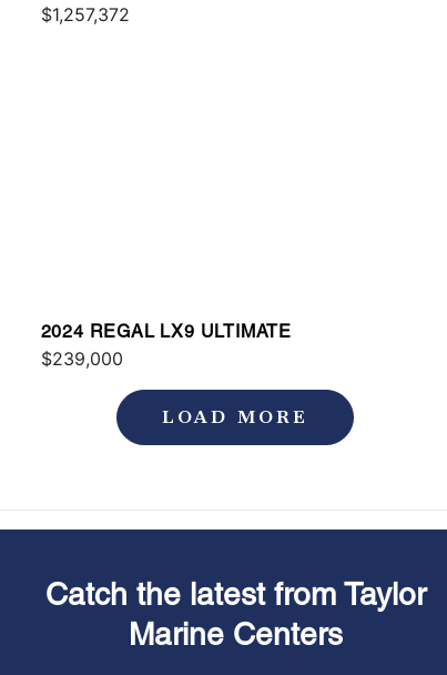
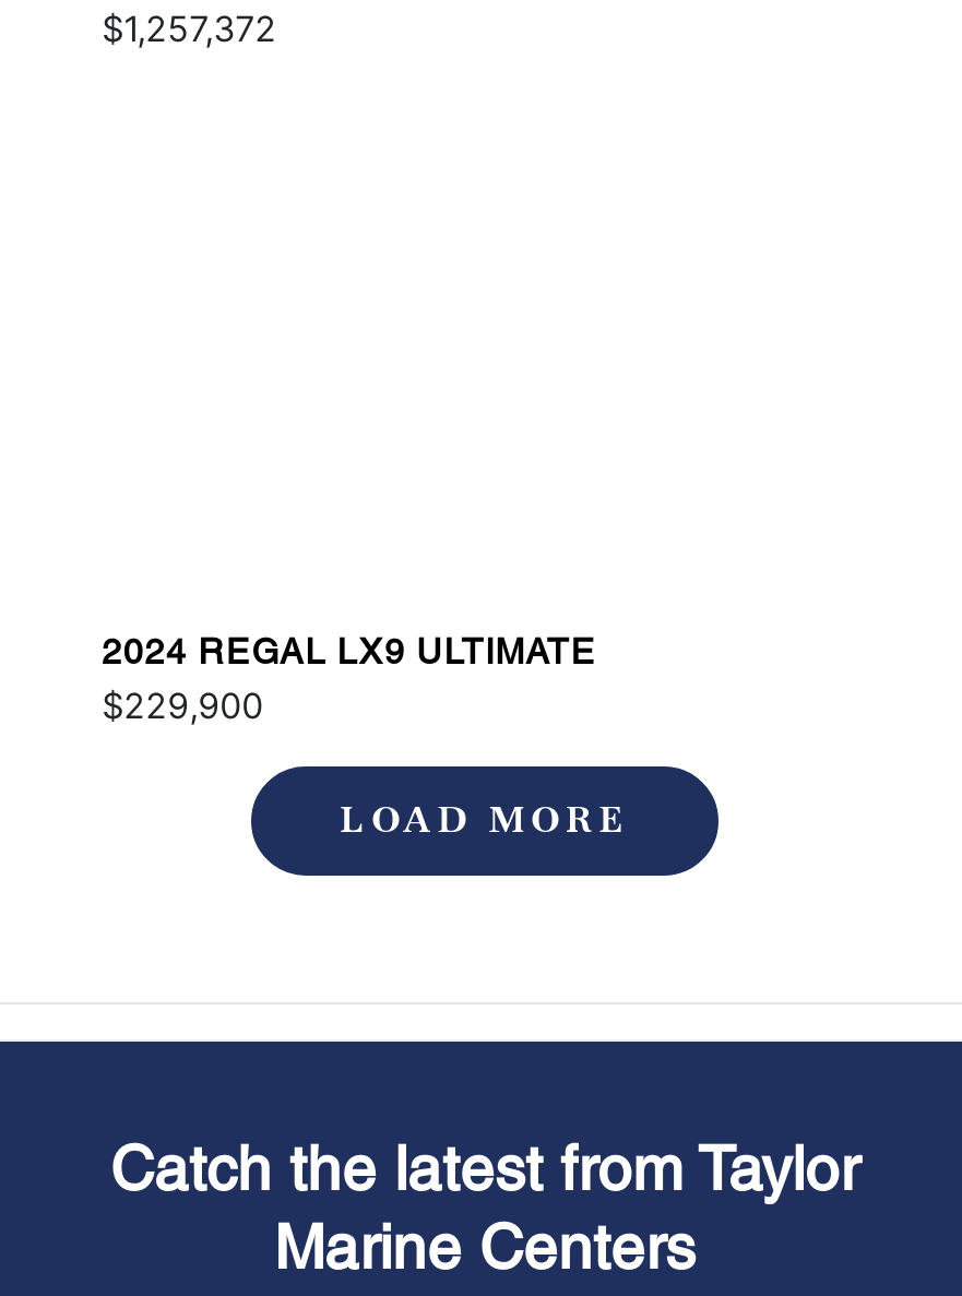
[41,348,123,370] $239,000 -> [102,684,263,728] $229,900

